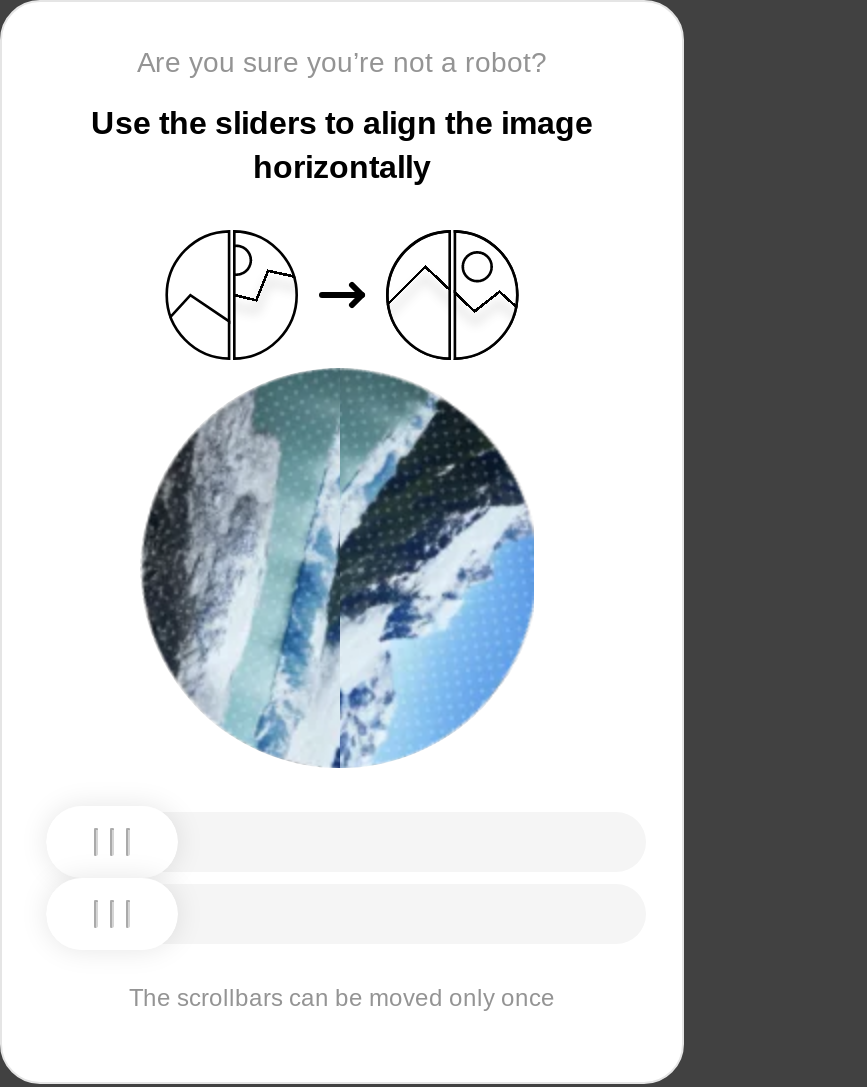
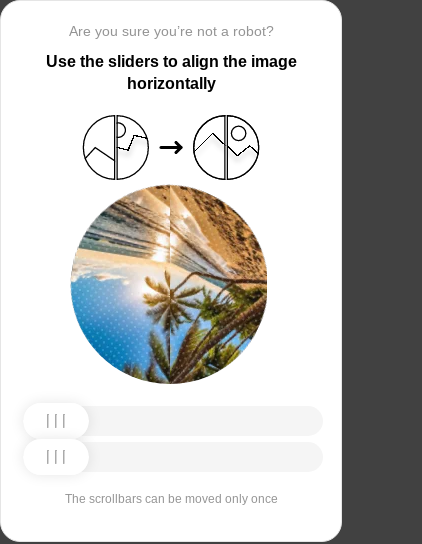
[140,366,536,770] [image] -> [70,184,268,385] [image]

